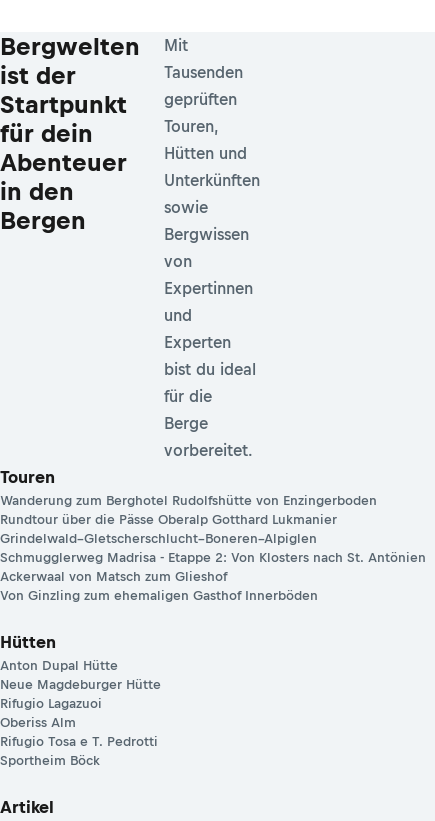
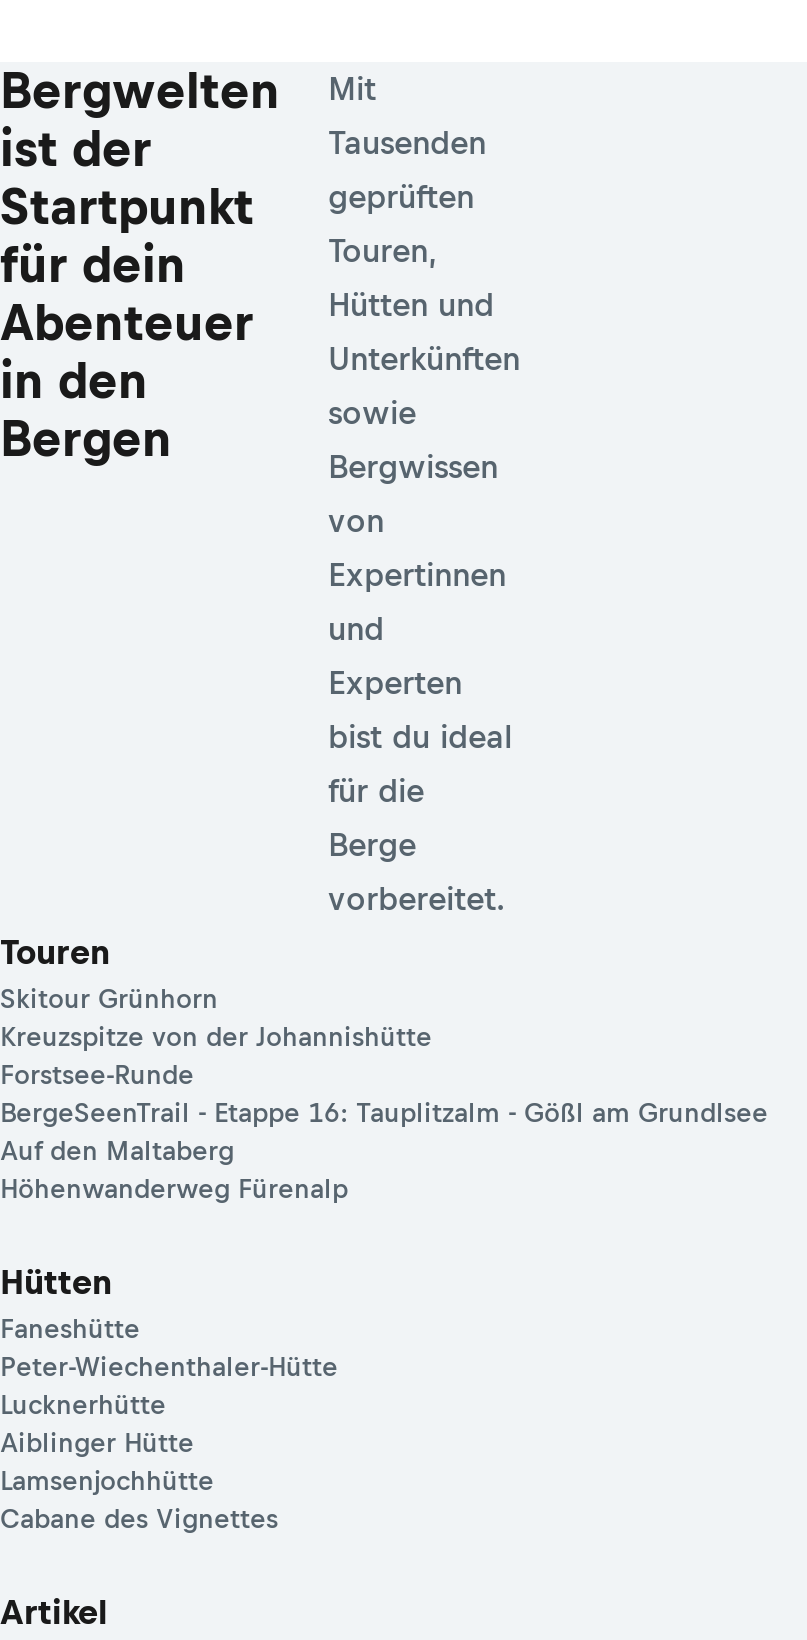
[0,493,426,603] Wanderung zum Berghotel Rudolfshütte von Enzingerboden | Rundtour über die Pässe Oberalp Gotthard Lukmanier | Grindelwald–Gletscherschlucht–Boneren–Alpiglen | Schmugglerweg Madrisa - Etappe 2: Von Klosters nach St. Antönien | Ackerwaal von Matsch zum Glieshof | Von Ginzling zum ehemaligen Gasthof Innerböden -> [0,984,768,1204] Skitour Grünhorn | Kreuzspitze von der Johannishütte | Forstsee-Runde | BergeSeenTrail - Etappe 16: Tauplitzalm - Gößl am Grundlsee | Auf den Maltaberg | Höhenwanderweg Fürenalp
[0,658,161,768] Anton Dupal Hütte | Neue Magdeburger Hütte | Rifugio Lagazuoi | Oberiss Alm | Rifugio Tosa e T. Pedrotti | Sportheim Böck -> [0,1314,340,1534] Faneshütte | Peter-Wiechenthaler-Hütte | Lucknerhütte | Aiblinger Hütte | Lamsenjochhütte | Cabane des Vignettes

